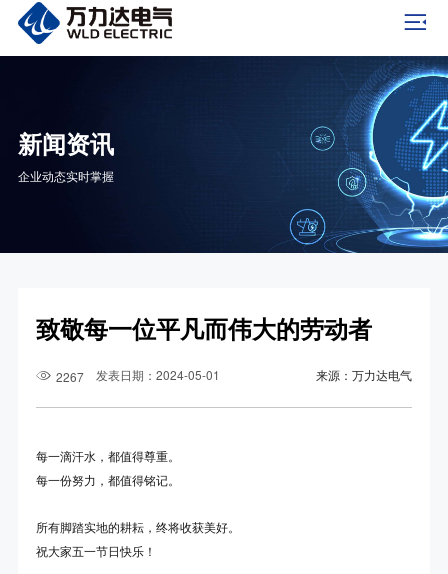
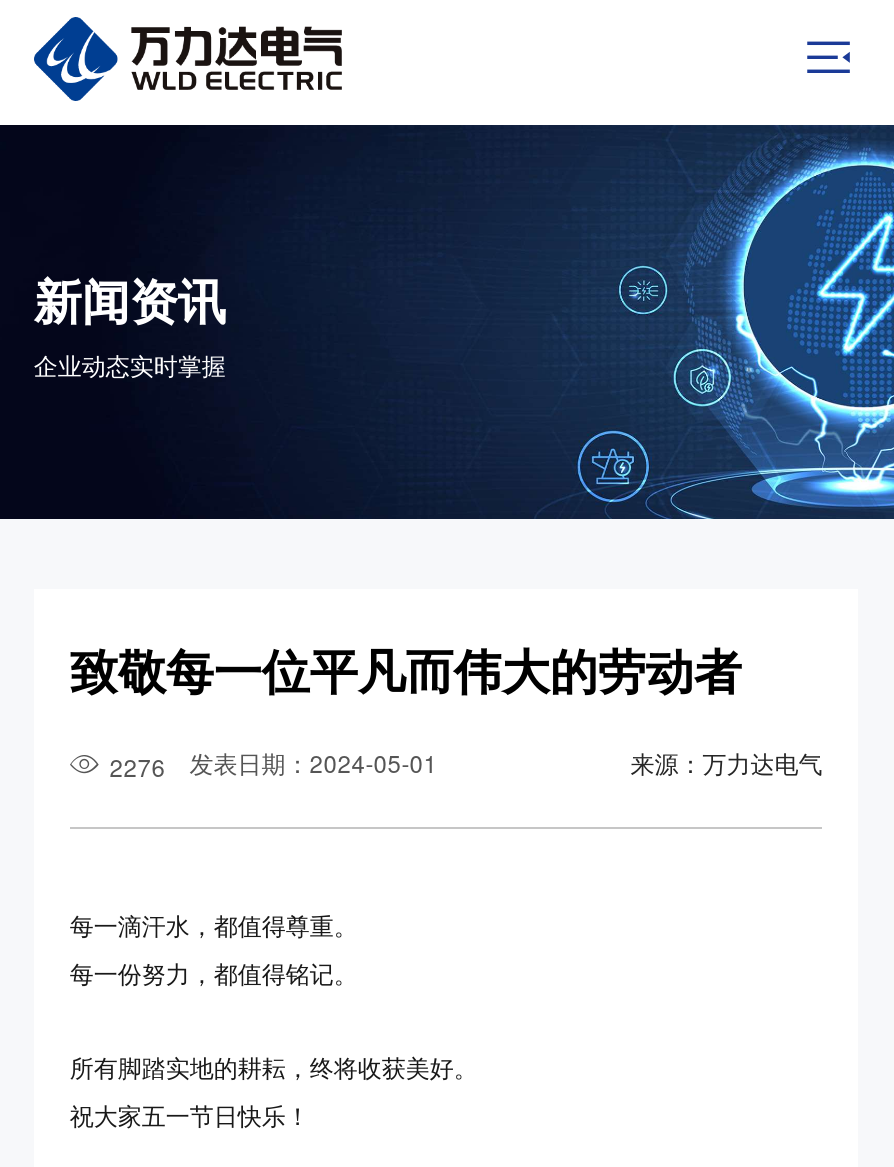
[56,366,220,385] 2267 发表日期：2024-05-01 -> [110,745,437,782] 2276 发表日期：2024-05-01

